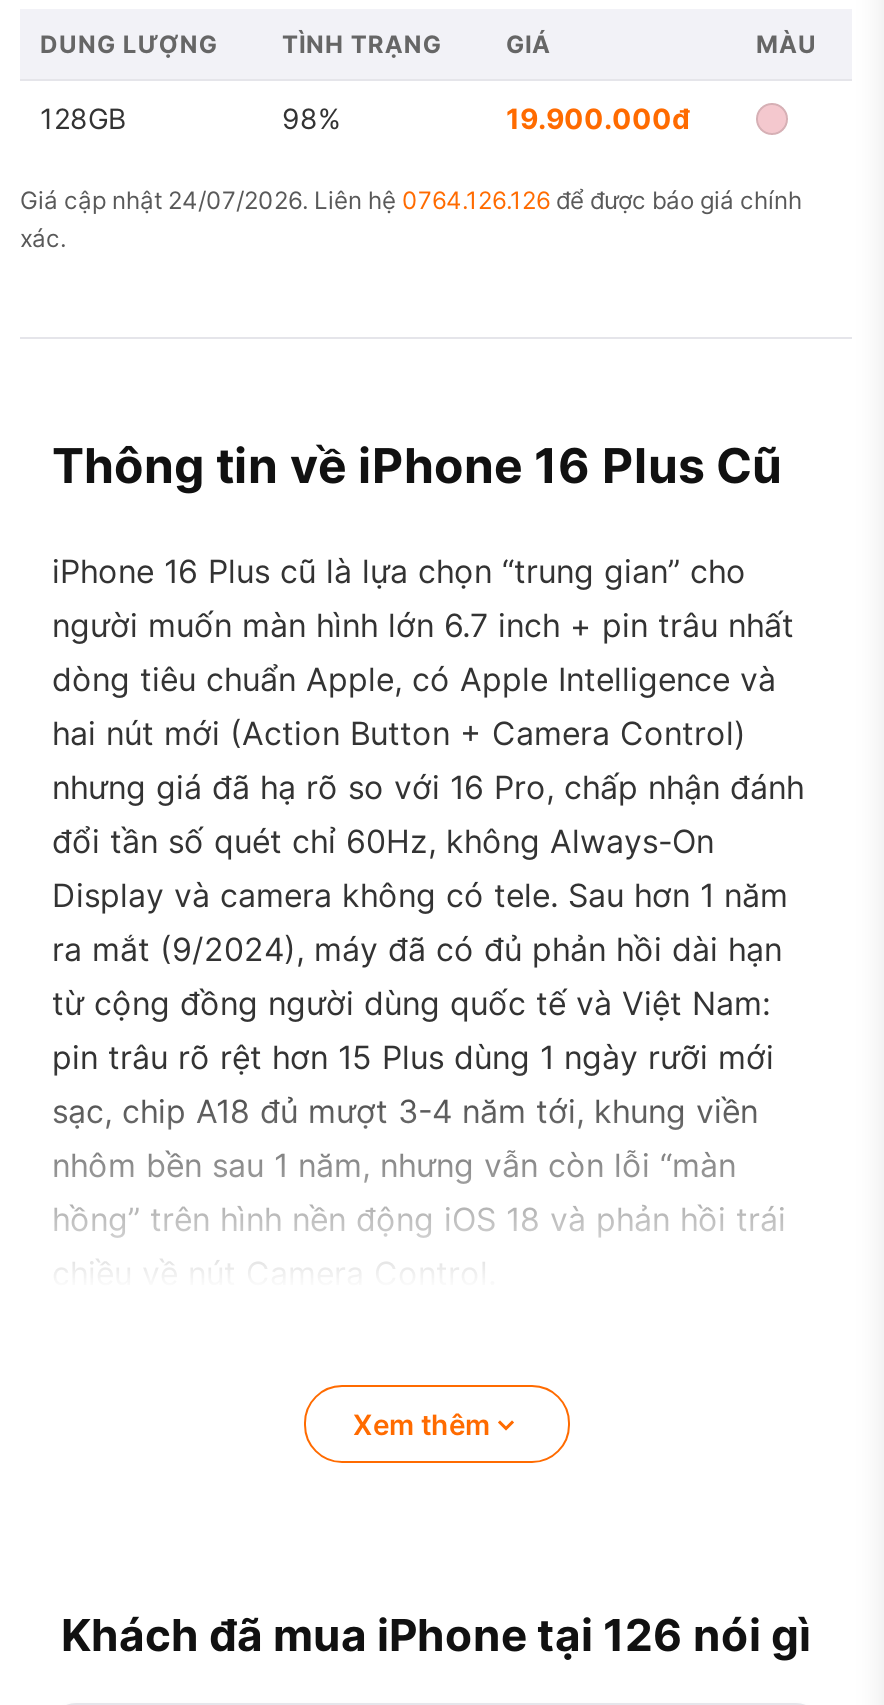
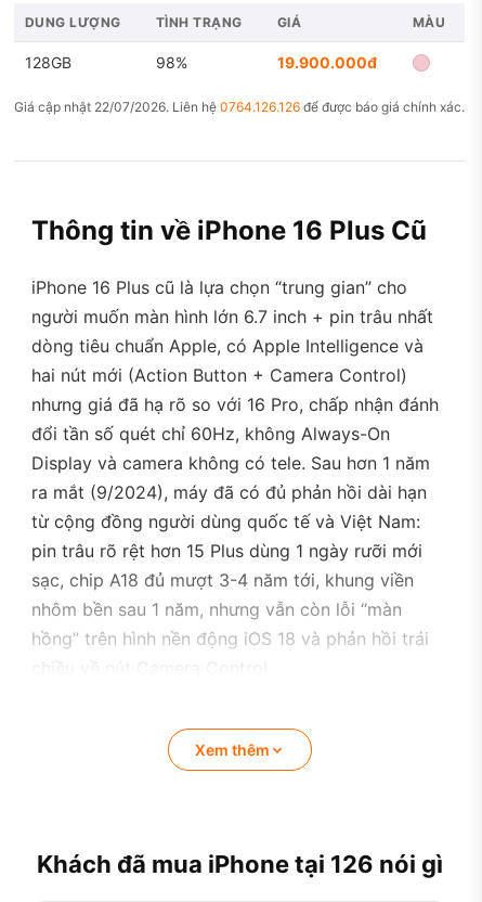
[20,185,802,253] Giá cập nhật 24/07/2026. Liên hệ 0764.126.126 để được báo giá chính | xác. -> [14,99,465,115] Giá cập nhật 22/07/2026. Liên hệ 0764.126.126 để được báo giá chính xác.

